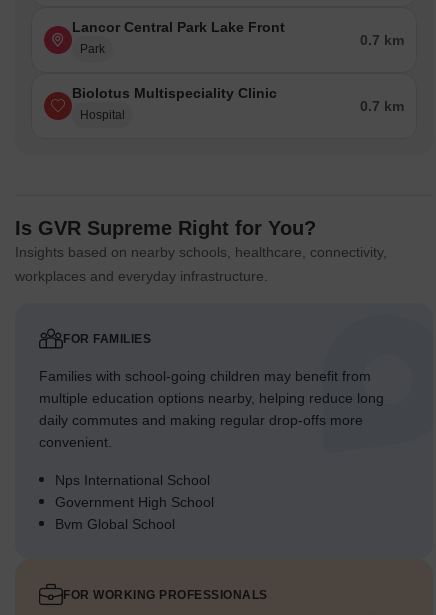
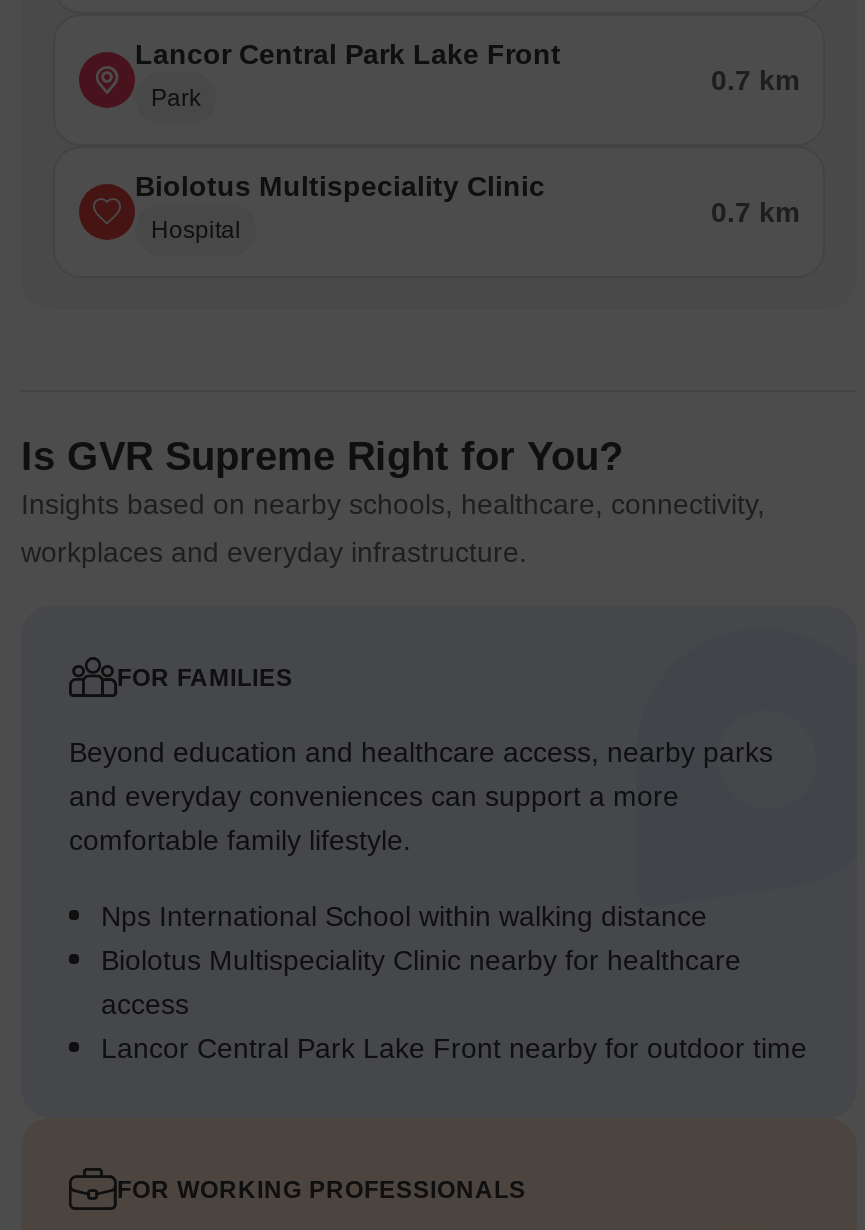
[39,368,384,450] Families with school-going children may benefit from | multiple education options nearby, helping reduce long | daily commutes and making regular drop-offs more | convenient. -> [69,737,773,857] Beyond education and healthcare access, nearby parks | and everyday conveniences can support a more | comfortable family lifestyle.
[55,472,214,532] Nps International School | Government High School | Bvm Global School -> [101,901,807,1065] Nps International School within walking distance | Biolotus Multispeciality Clinic nearby for healthcare | access | Lancor Central Park Lake Front nearby for outdoor time

